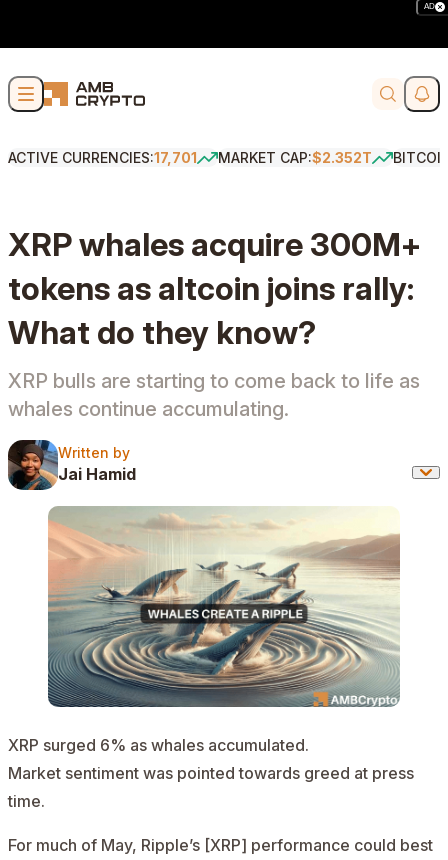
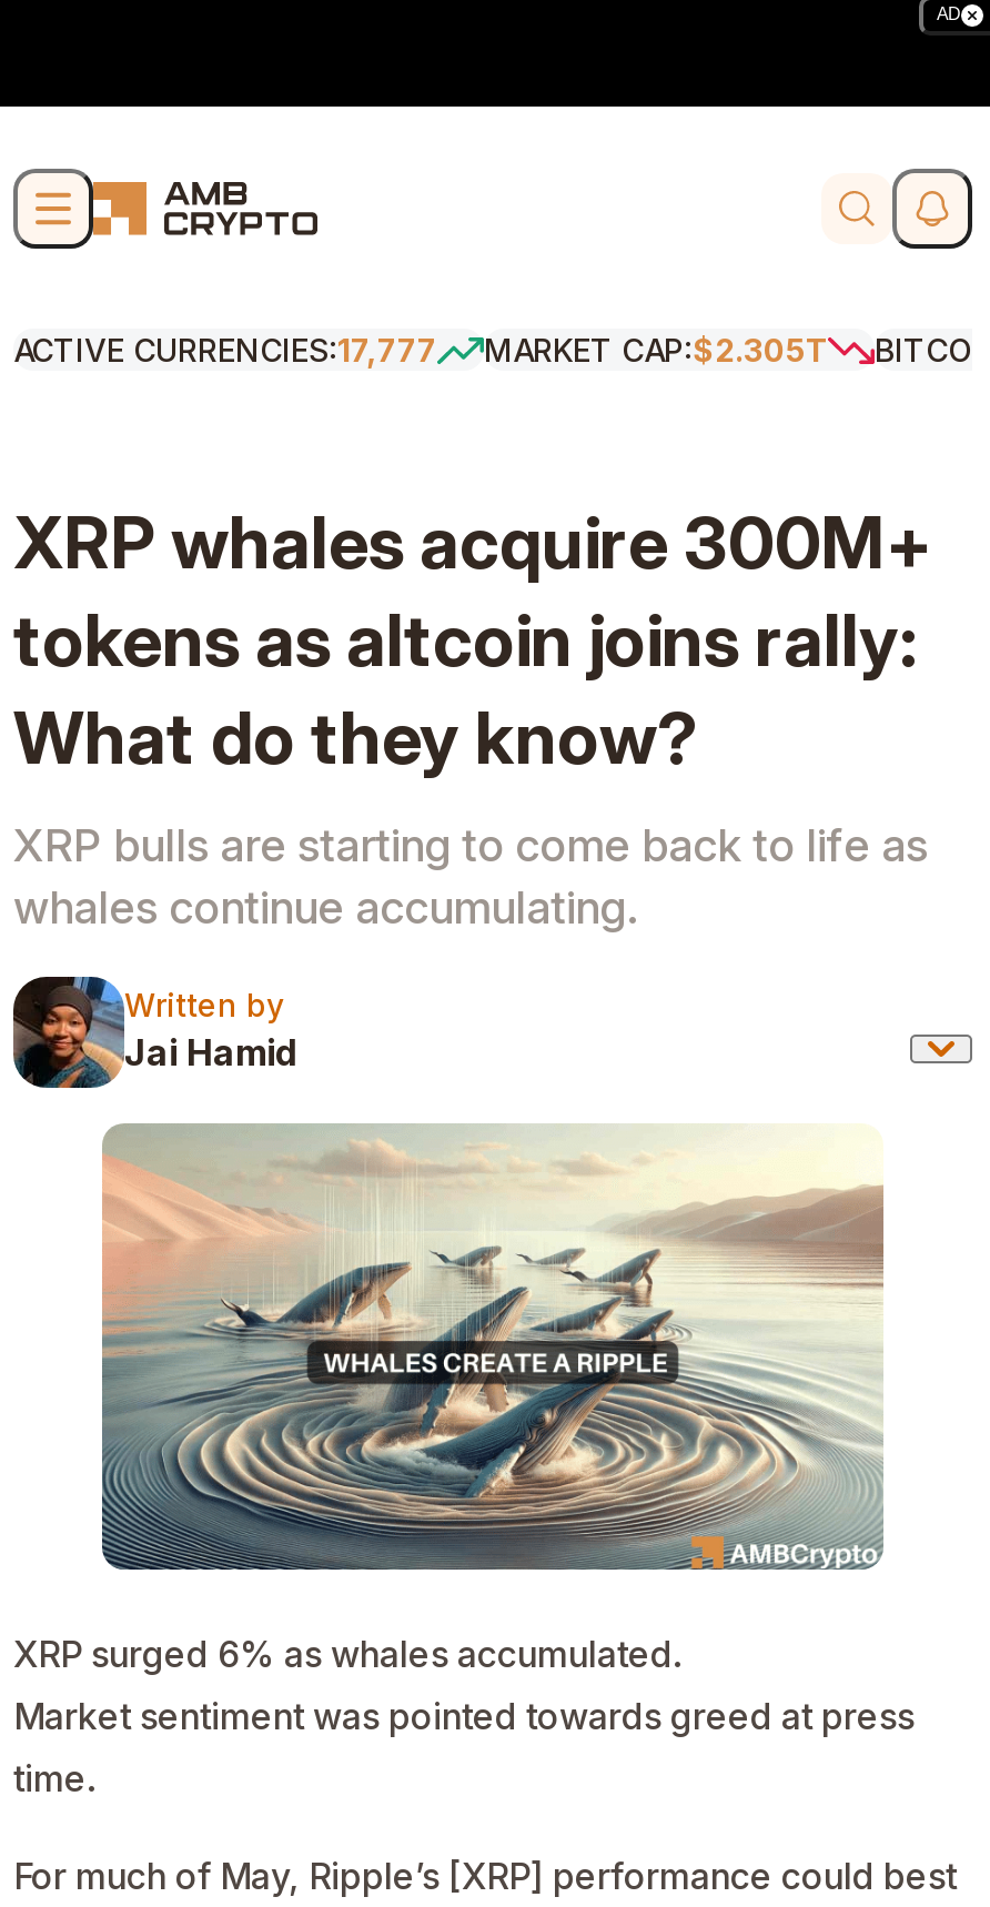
[8,149,197,166] ACTIVE CURRENCIES:17,701 -> [13,331,437,369] ACTIVE CURRENCIES:17,777
[218,149,372,166] MARKET CAP:$2.352T -> [484,331,828,369] MARKET CAP:$2.305T

